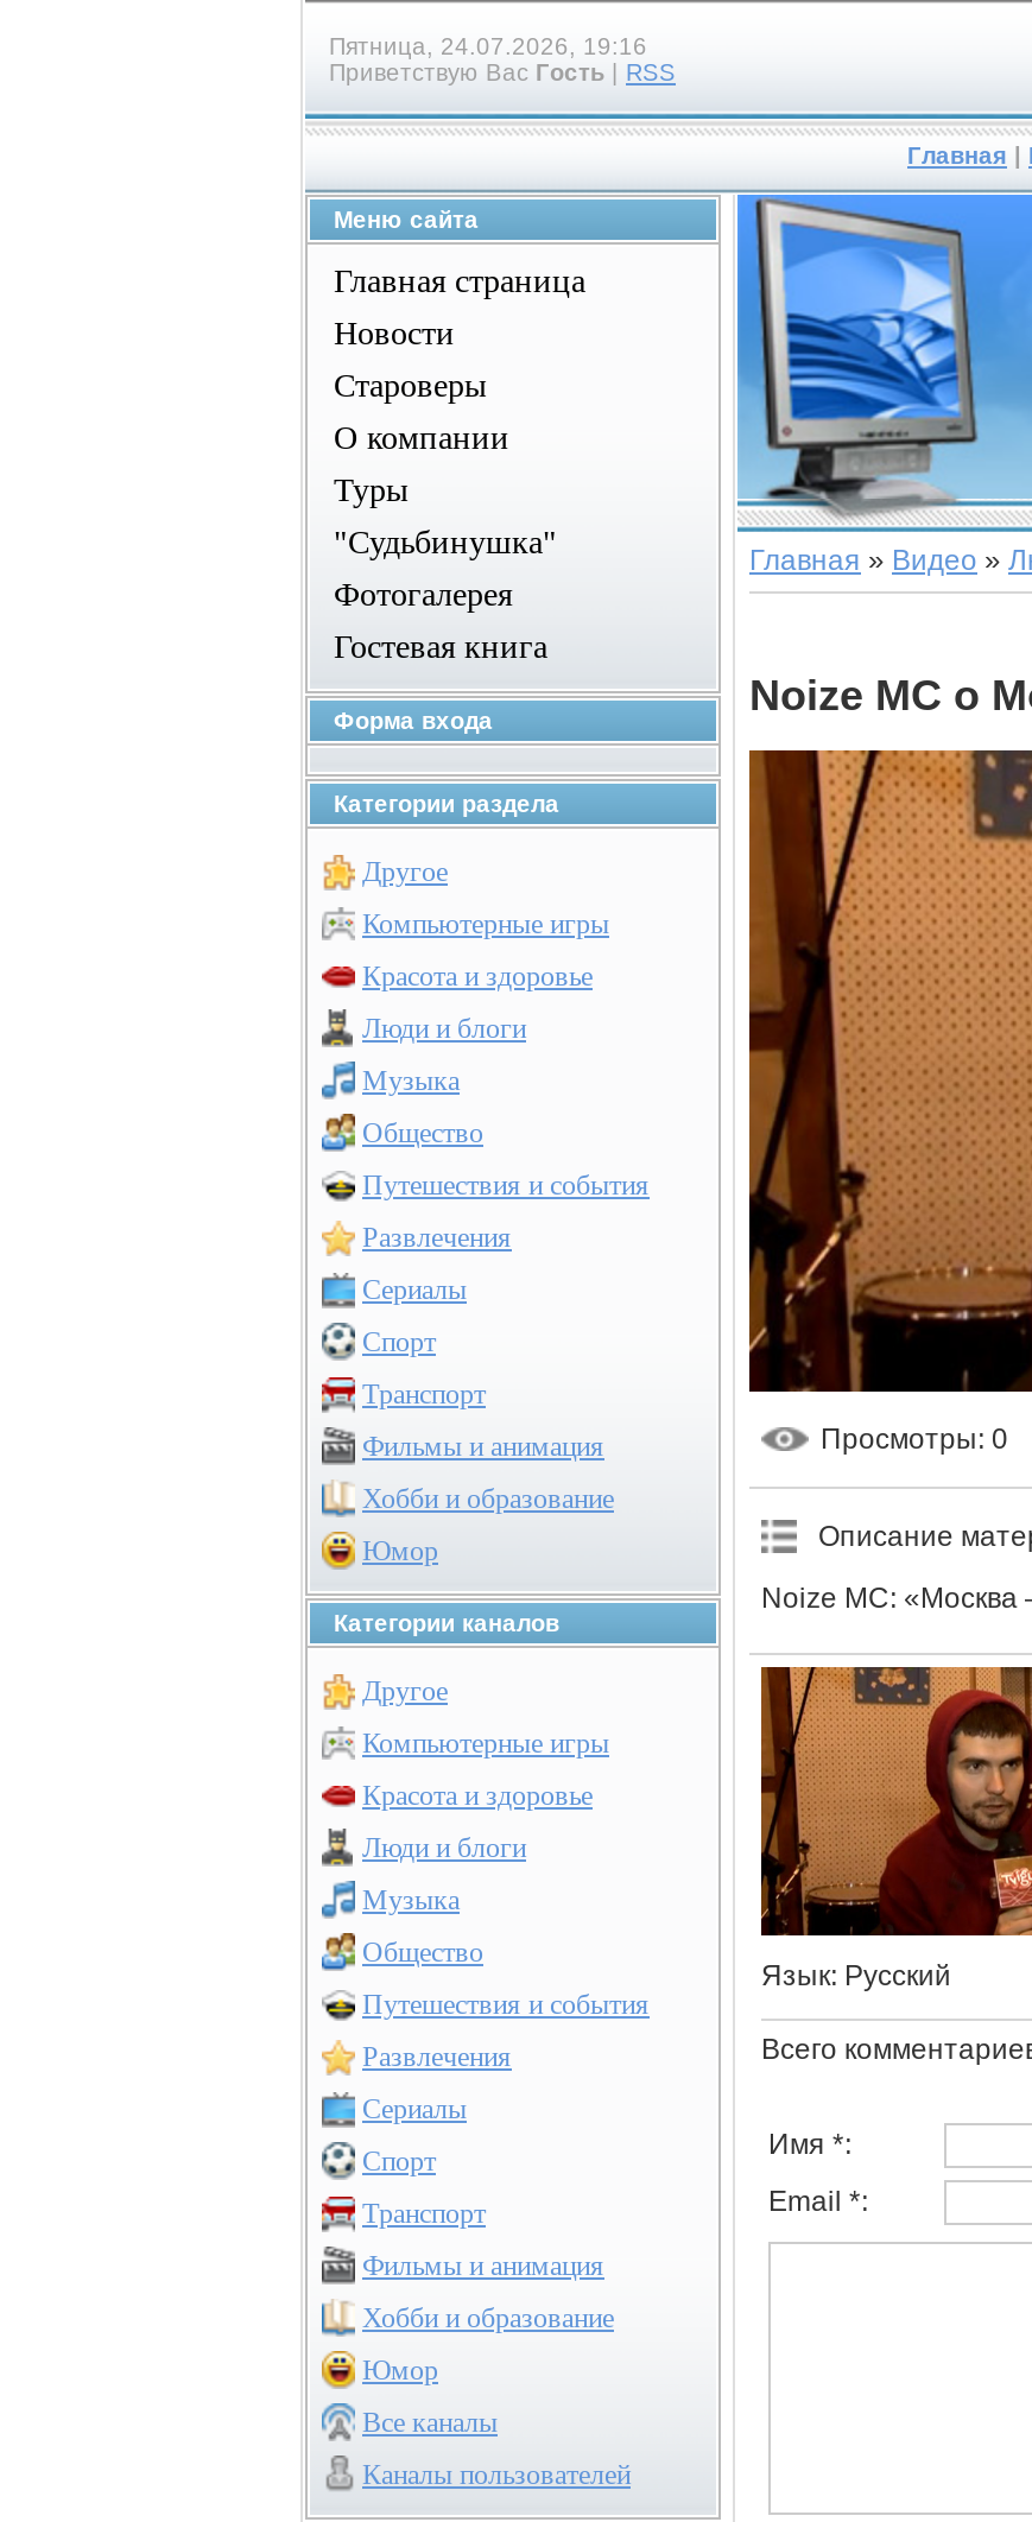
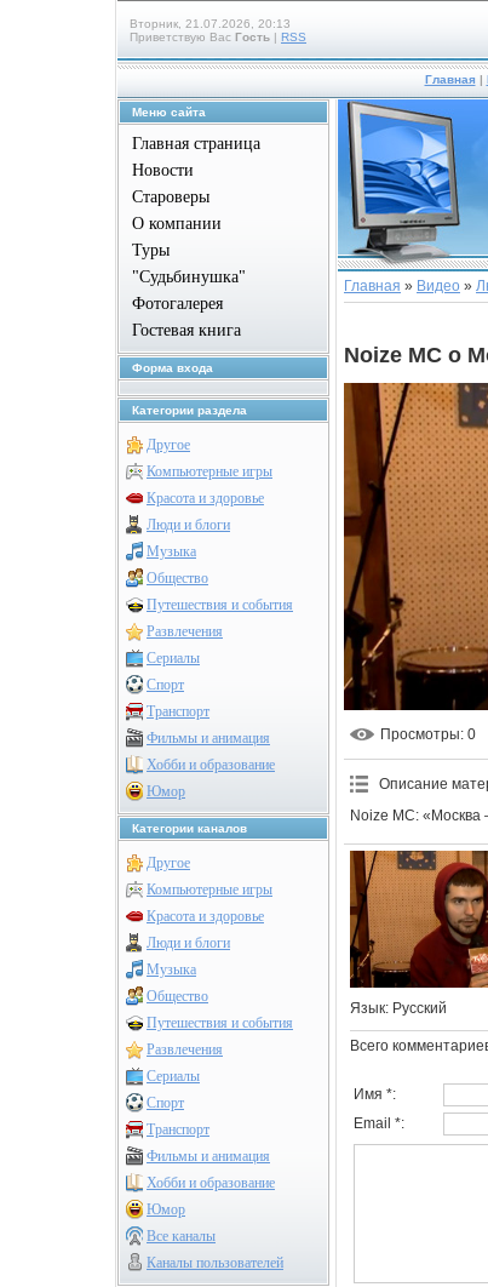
[329,33,647,59] Пятница, 24.07.2026, 19:16 -> [130,17,291,30] Вторник, 21.07.2026, 20:13

